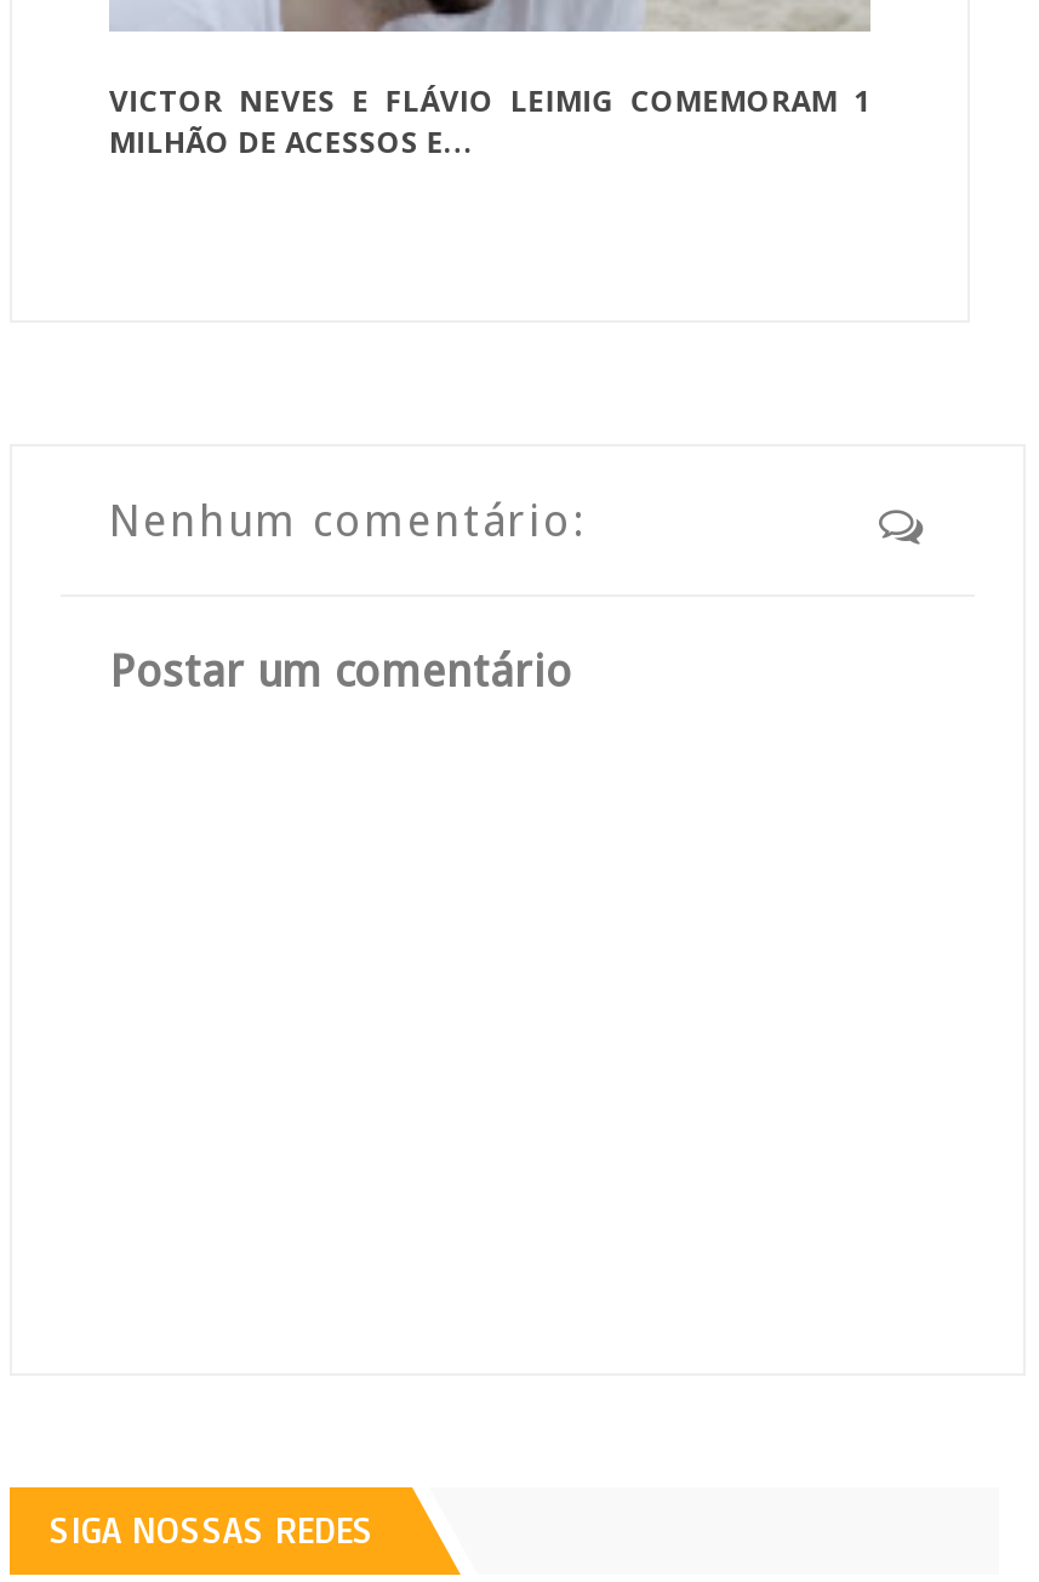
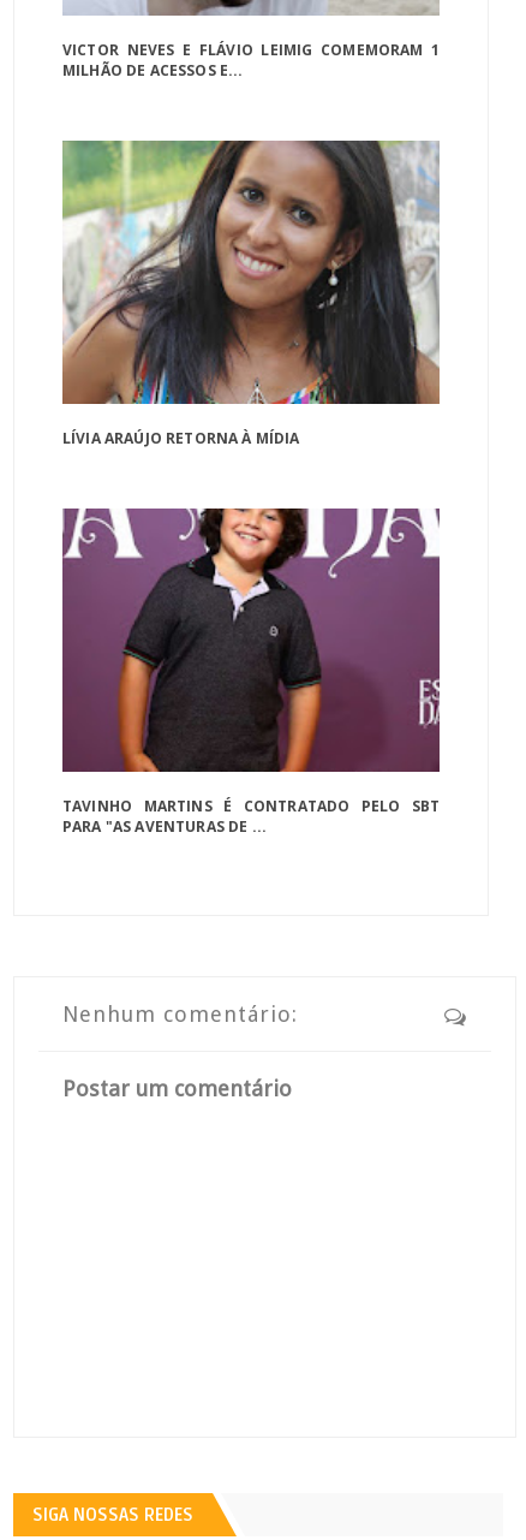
none -> [61,139,440,449] [image] | LÍVIA ARAÚJO RETORNA À MÍDIA
none -> [61,507,440,837] [image] | TAVINHO MARTINS É CONTRATADO PELO SBT | PARA "AS AVENTURAS DE ...

